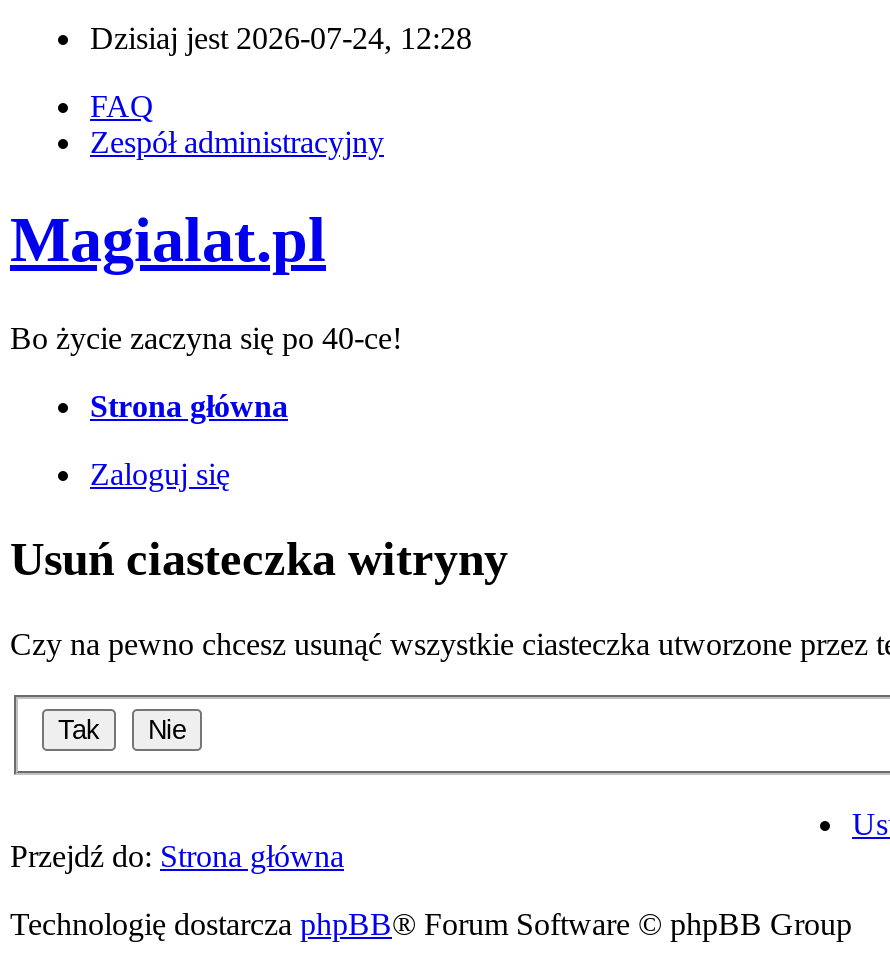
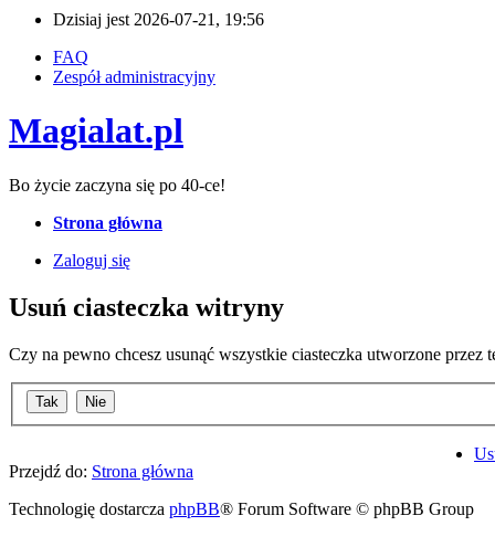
[90,21,472,55] Dzisiaj jest 2026-07-24, 12:28 -> [53,10,264,29] Dzisiaj jest 2026-07-21, 19:56

